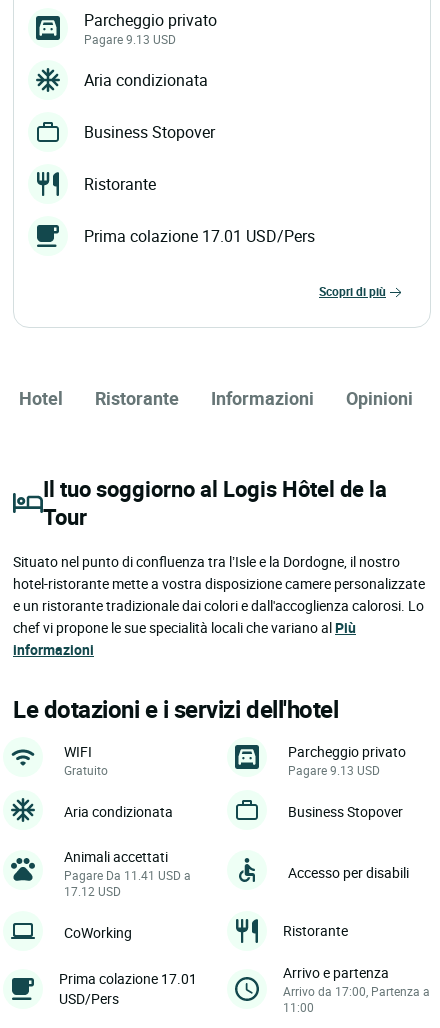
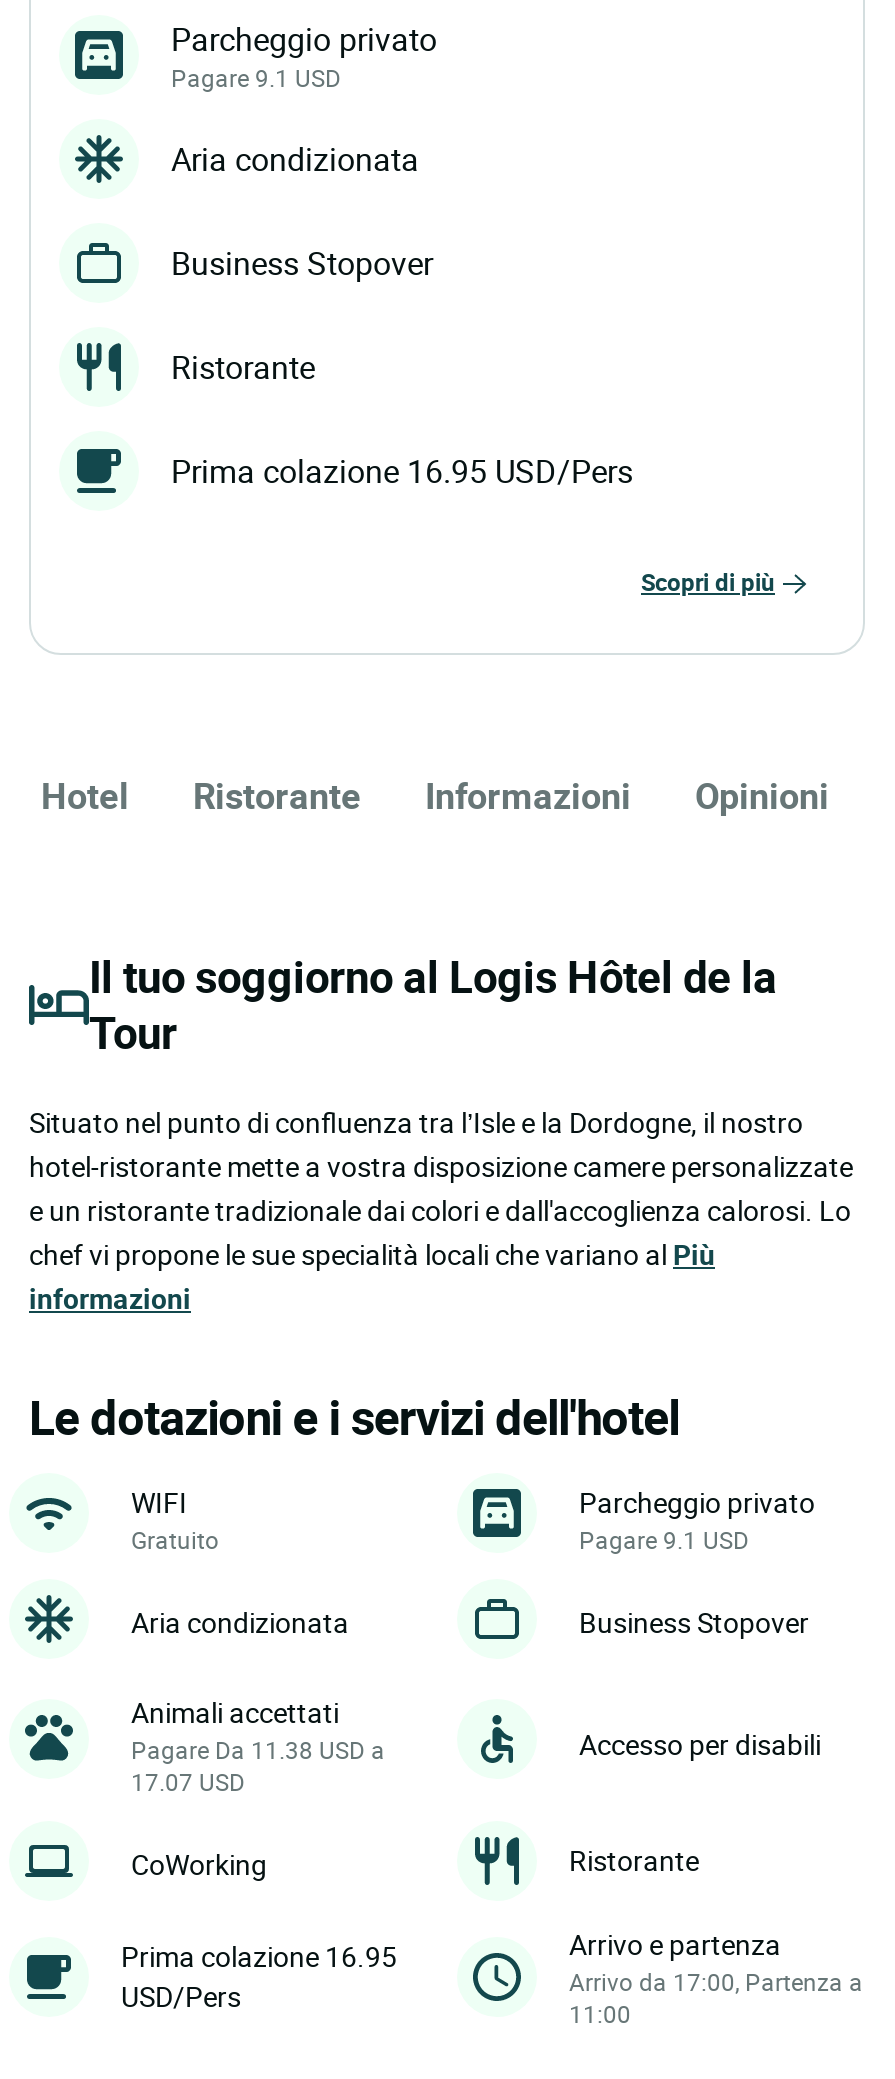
[84,31,176,47] Pagare 9.13 USD -> [171,61,341,93] Pagare 9.1 USD
[84,225,315,247] Prima colazione 17.01 USD/Pers -> [171,449,633,493] Prima colazione 16.95 USD/Pers
[288,762,380,778] Pagare 9.13 USD -> [579,1523,749,1555] Pagare 9.1 USD
[64,867,191,883] Pagare Da 11.41 USD a -> [131,1733,385,1765] Pagare Da 11.38 USD a
[64,883,121,899] 17.12 USD -> [131,1765,245,1797] 17.07 USD
[59,969,197,988] Prima colazione 17.01 -> [121,1937,397,1975] Prima colazione 16.95

